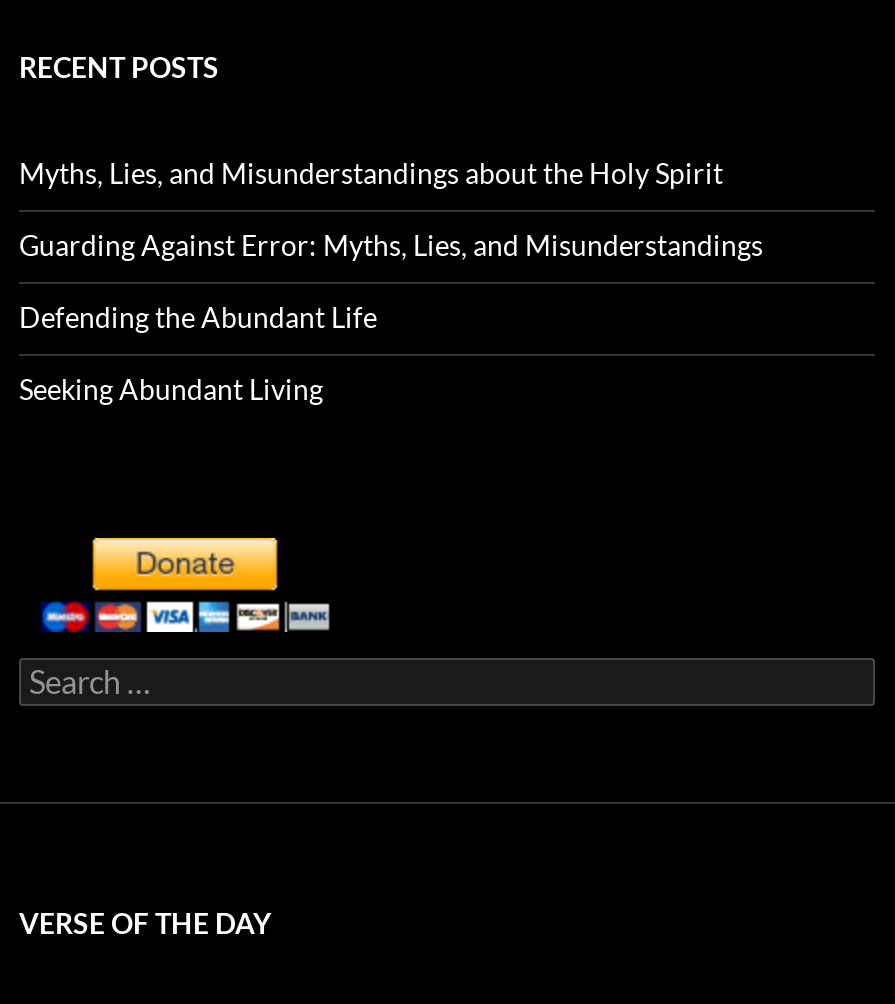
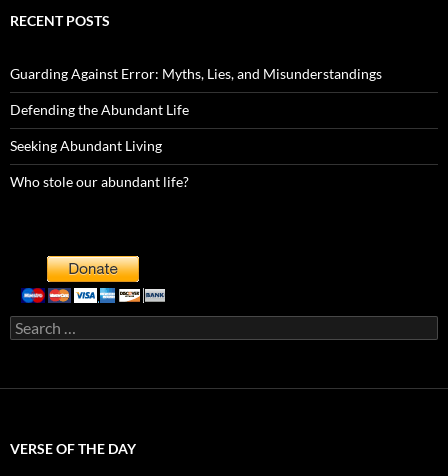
[19,157,723,191] Myths, Lies, and Misunderstandings about the Holy Spirit -> none
moved [19,229,763,407] -> [10,64,382,153]: Guarding Against Error: Myths, Lies, and Misunderstandings | Defending the Abundant Life | Seeking Abundant Living
none -> [10,172,189,189] Who stole our abundant life?

